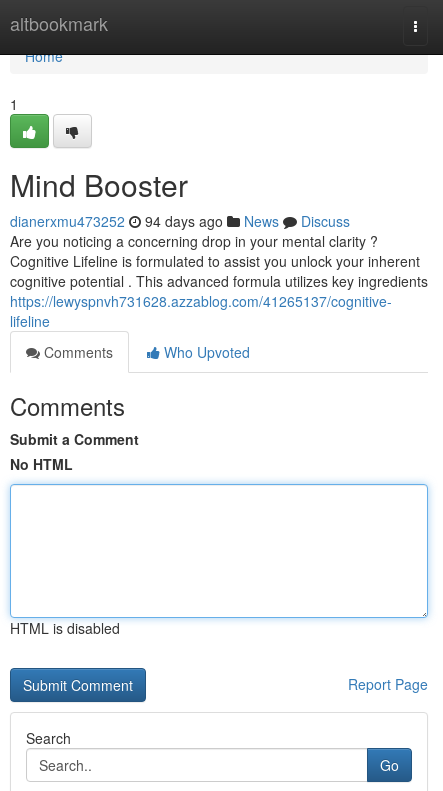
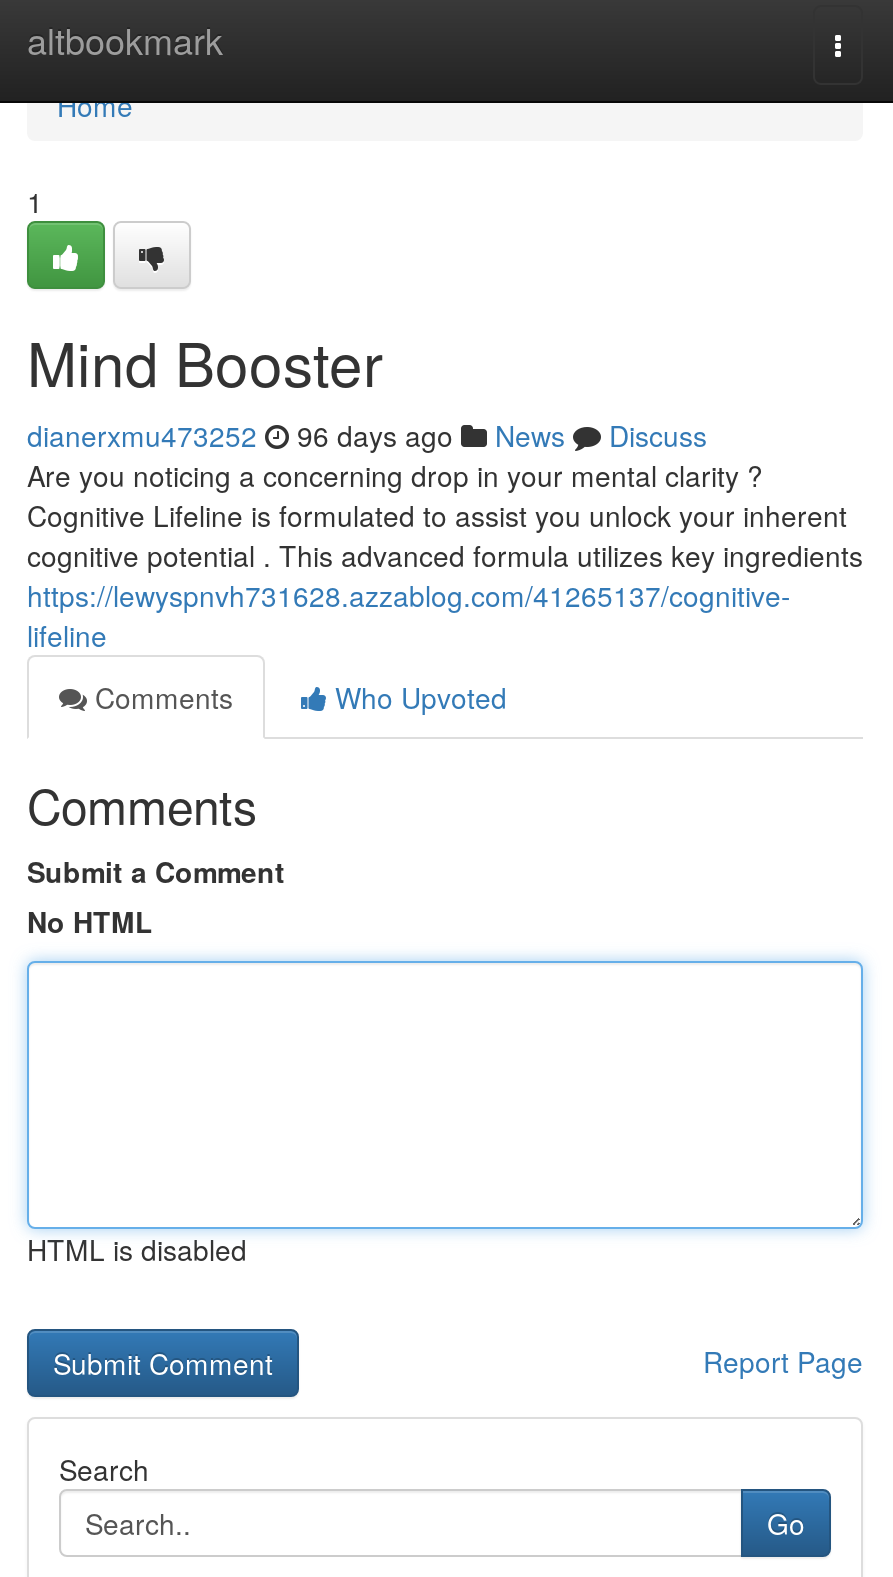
[10,211,350,231] dianerxmu473252 94 days ago News Discuss -> [27,415,707,455] dianerxmu473252 96 days ago News Discuss

